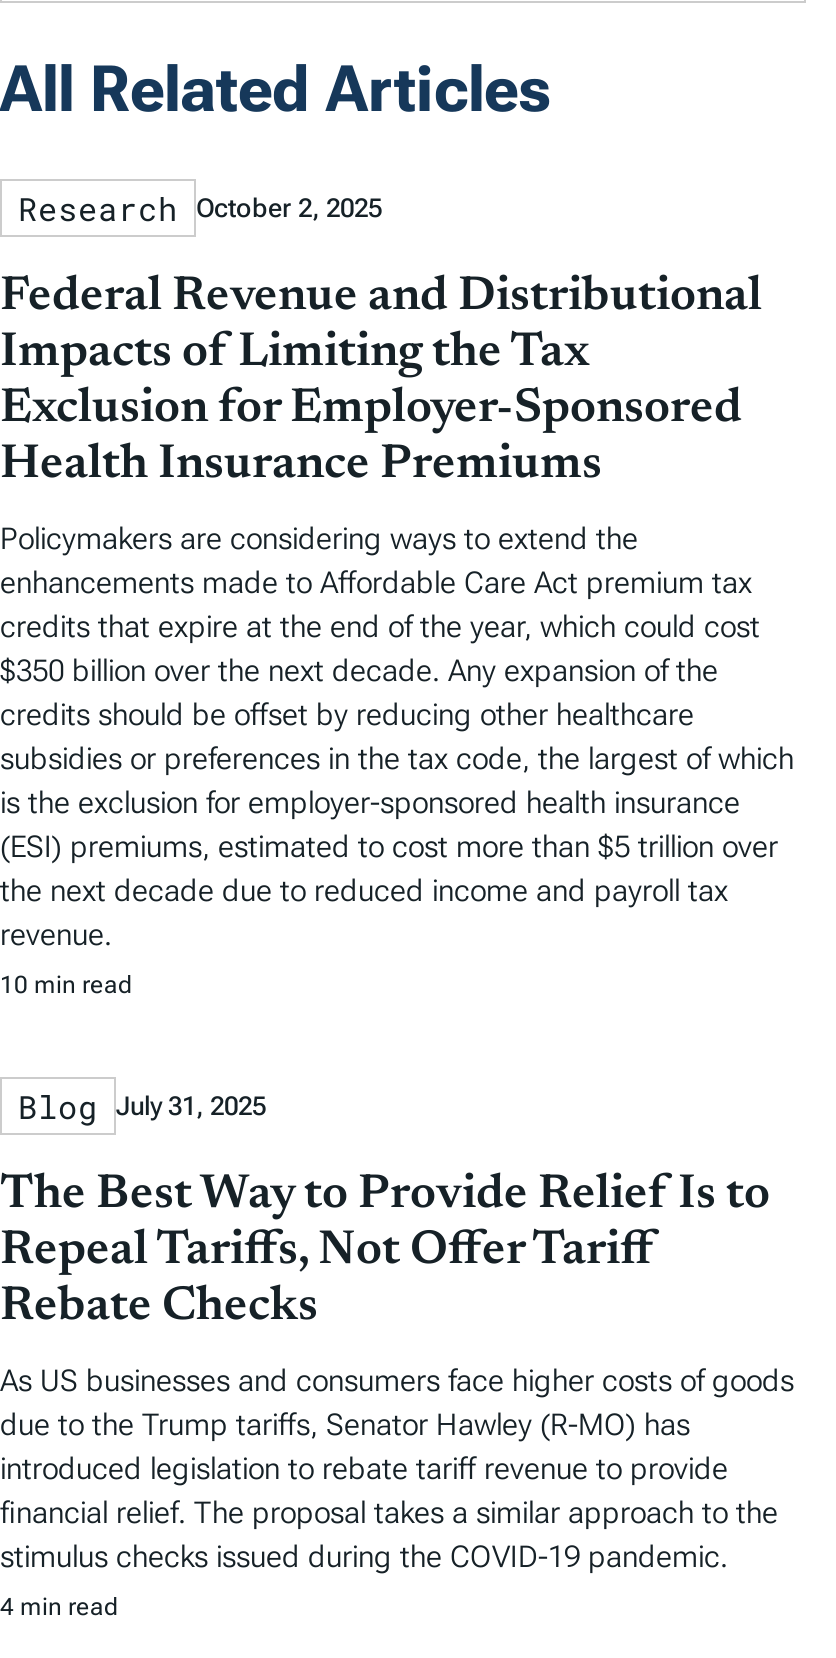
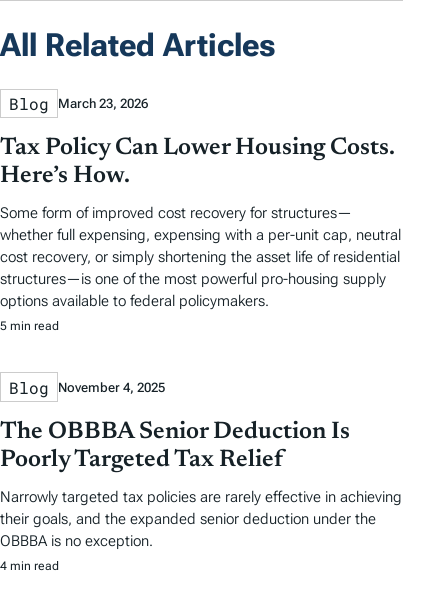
[18,187,382,229] Research October 2, 2025 -> [9,93,148,114] Blog March 23, 2026
[0,273,762,489] Federal Revenue and Distributional | Impacts of Limiting the Tax | Exclusion for Employer-Sponsored | Health Insurance Premiums -> [0,136,395,188] Tax Policy Can Lower Housing Costs. | Here’s How.
[0,521,794,953] Policymakers are considering ways to extend the | enhancements made to Affordable Care Act premium tax | credits that expire at the end of the year, which could cost | $350 billion over the next decade. Any expansion of the | credits should be offset by reducing other healthcare | subsidies or preferences in the tax code, the largest of which | is the exclusion for employer-sponsored health insurance | (ESI) premiums, estimated to cost more than $5 trillion over | the next decade due to reduced income and payroll tax | revenue. -> [0,204,401,310] Some form of improved cost recovery for structures— | whether full expensing, expensing with a per-unit cap, neutral | cost recovery, or simply shortening the asset life of residential | structures—is one of the most powerful pro-housing supply | options available to federal policymakers.
[0,971,132,999] 10 min read -> [0,319,59,333] 5 min read
[18,1085,266,1127] Blog July 31, 2025 -> [9,377,165,398] Blog November 4, 2025
[0,1172,770,1332] The Best Way to Provide Relief Is to | Repeal Tariffs, Not Offer Tariff | Rebate Checks -> [0,420,350,472] The OBBBA Senior Deduction Is | Poorly Targeted Tax Relief
[0,1364,794,1576] As US businesses and consumers face higher costs of goods | due to the Trump tariffs, Senator Hawley (R-MO) has | introduced legislation to rebate tariff revenue to provide | financial relief. The proposal takes a similar approach to the | stimulus checks issued during the COVID-19 pandemic. -> [0,488,402,550] Narrowly targeted tax policies are rarely effective in achieving | their goals, and the expanded senior deduction under the | OBBBA is no exception.

